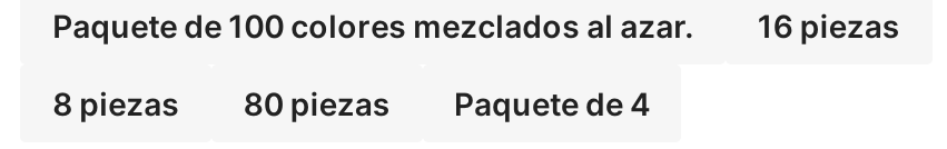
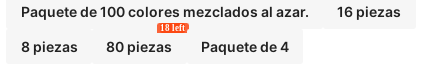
none -> [160,23,185,33] 18 left

